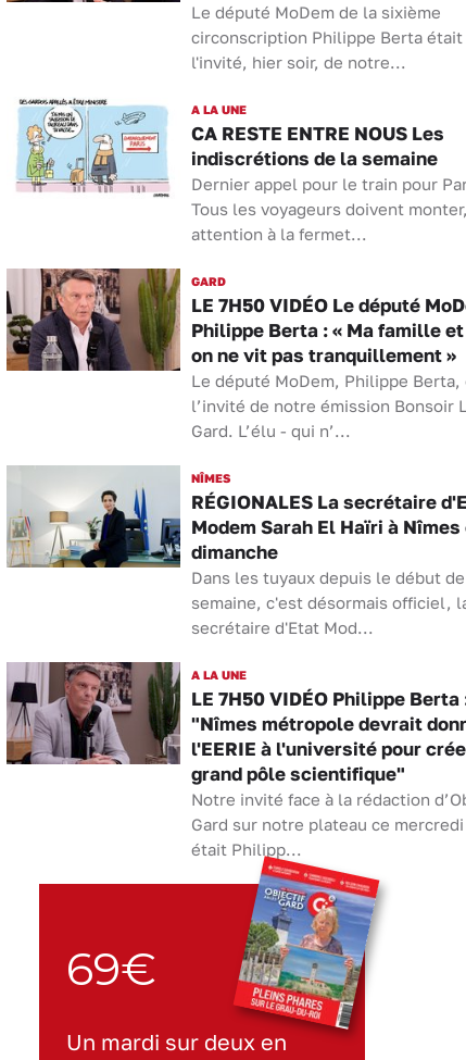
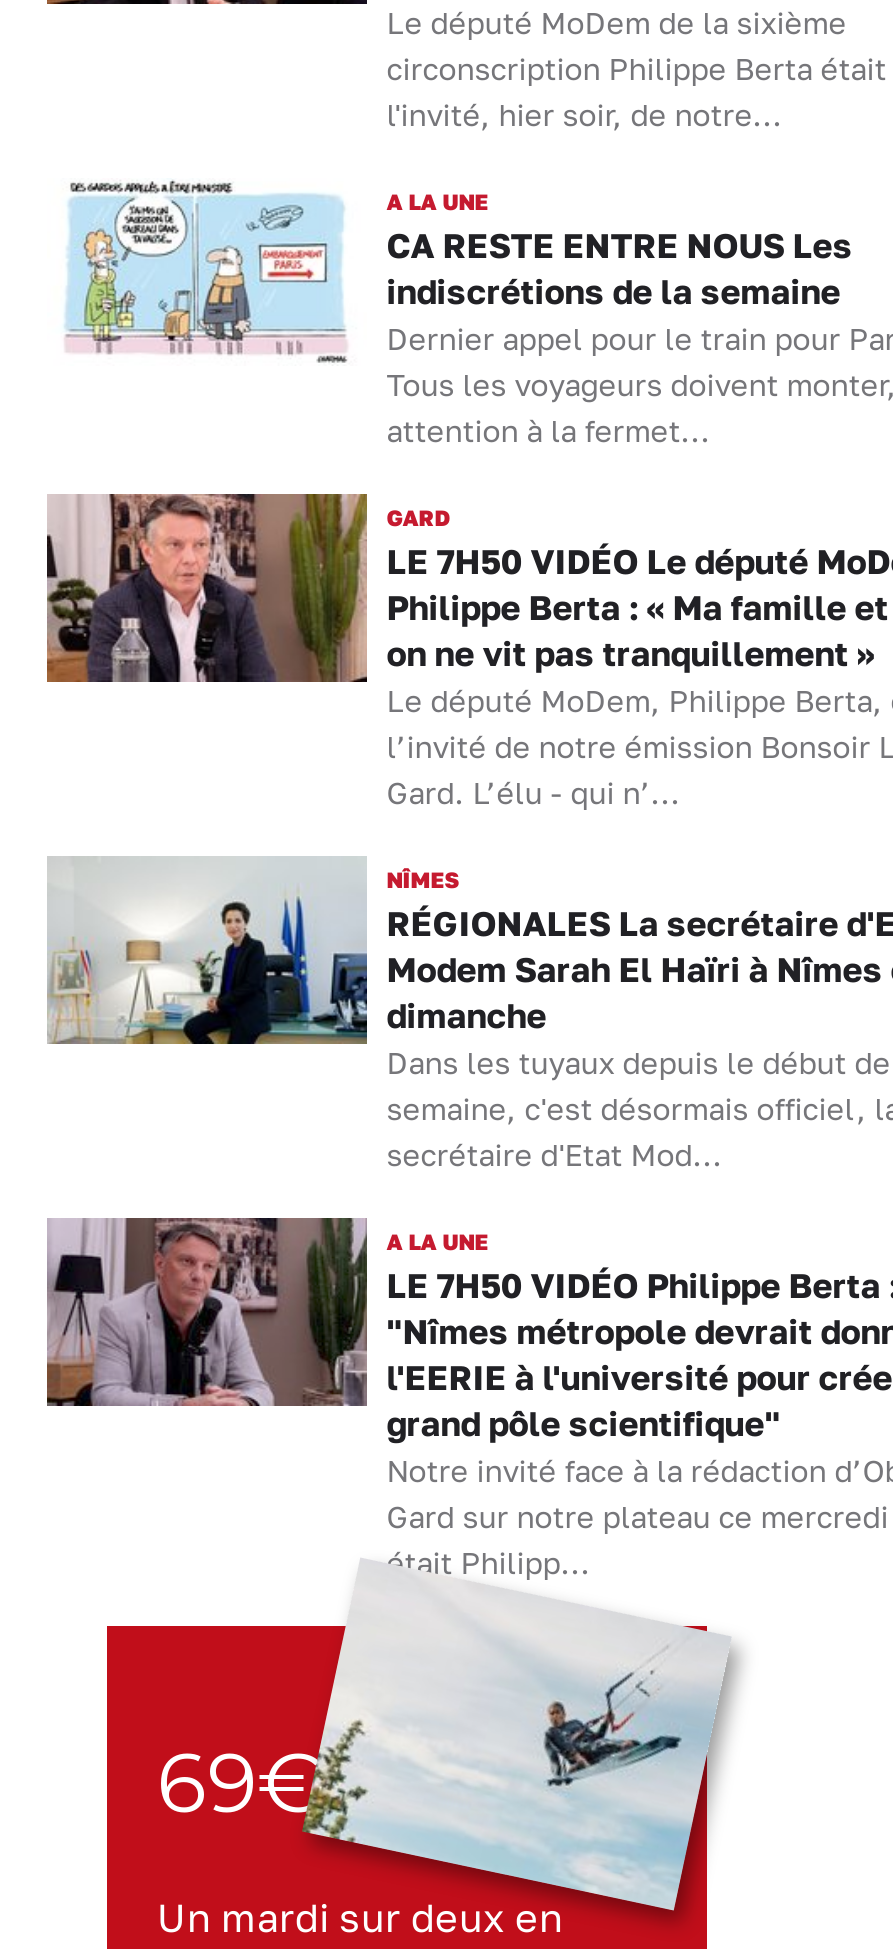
[152,850,382,1043] [image] -> [313,1560,737,1920] [image]

